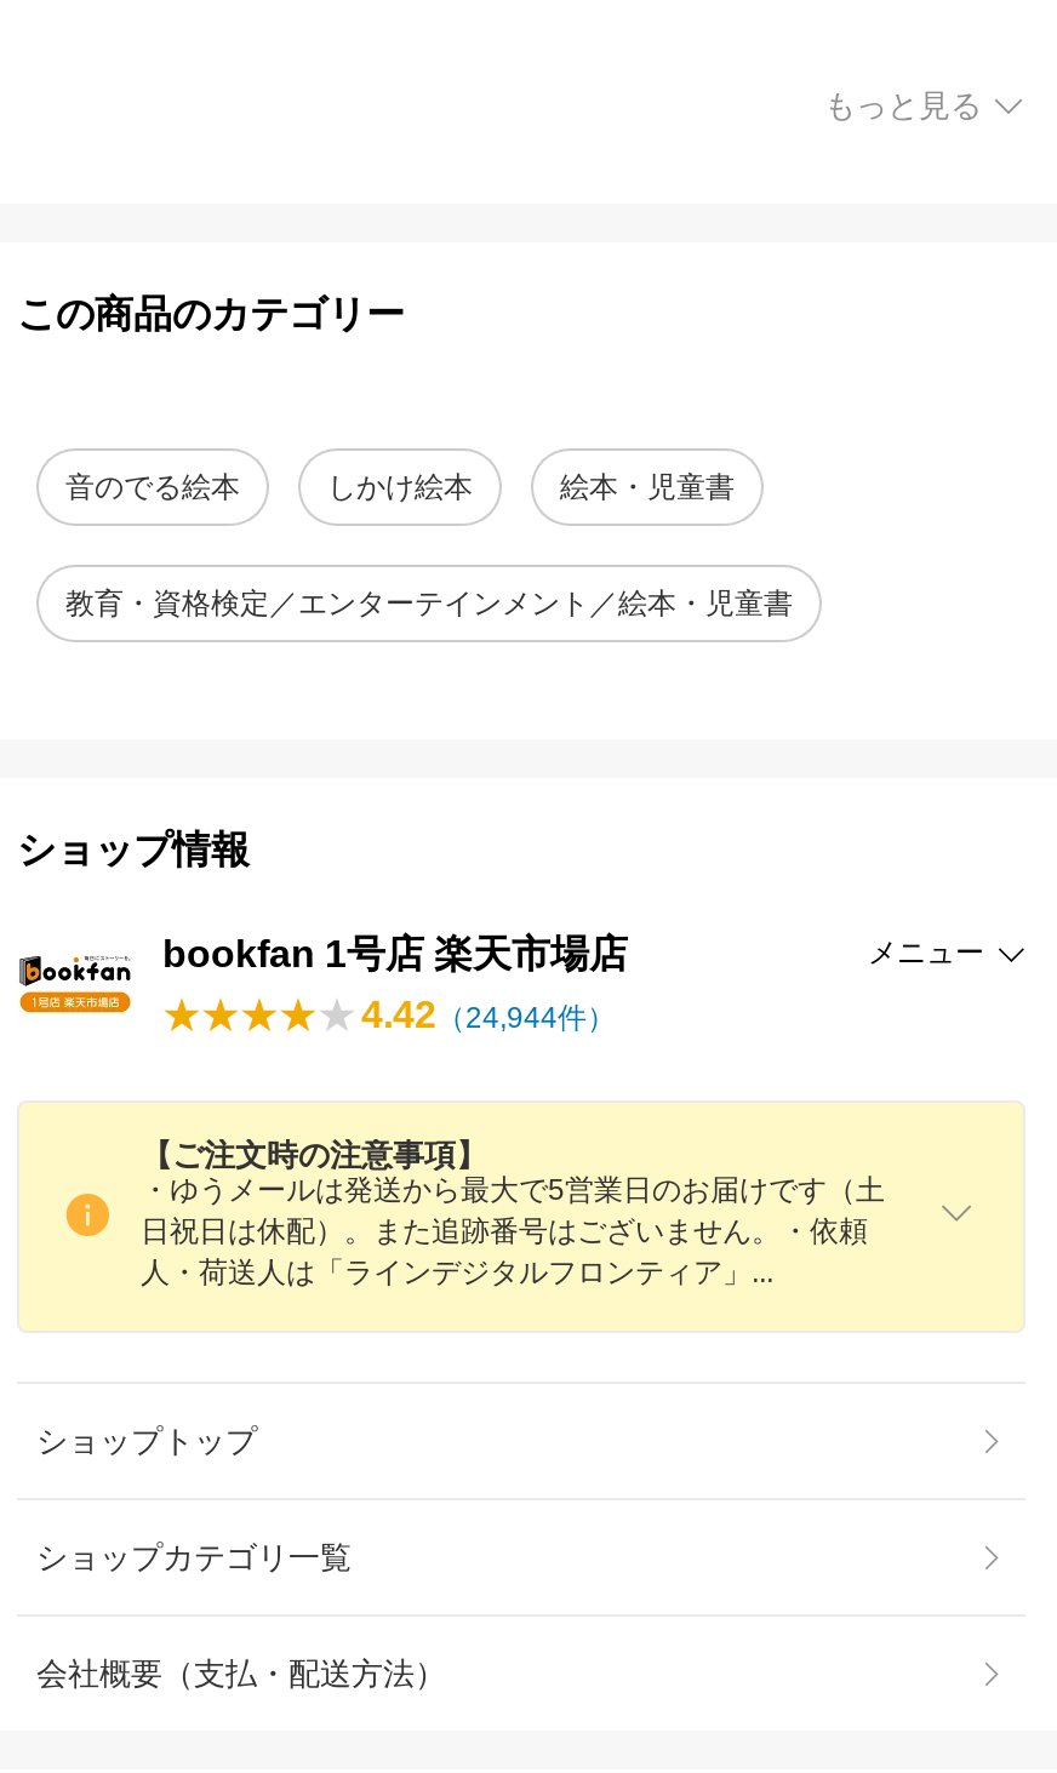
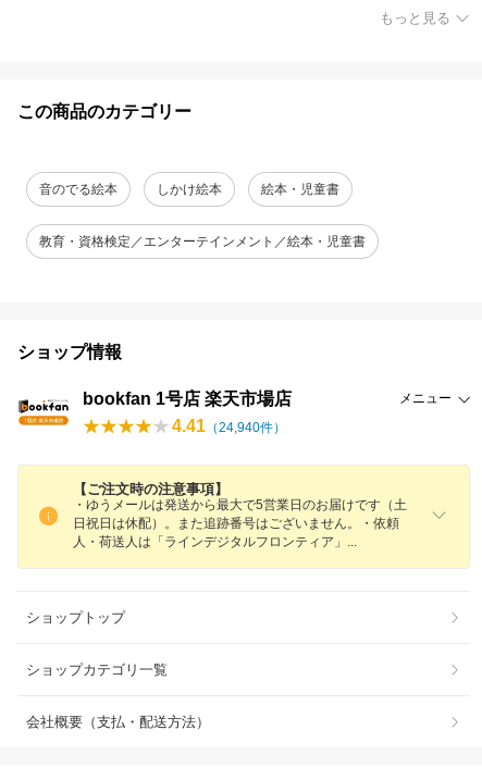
[361,994,616,1035] 4.42（24,944件） -> [172,417,286,435] 4.41（24,940件）

